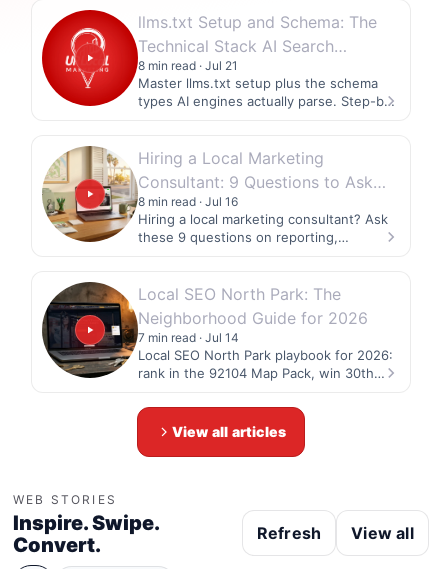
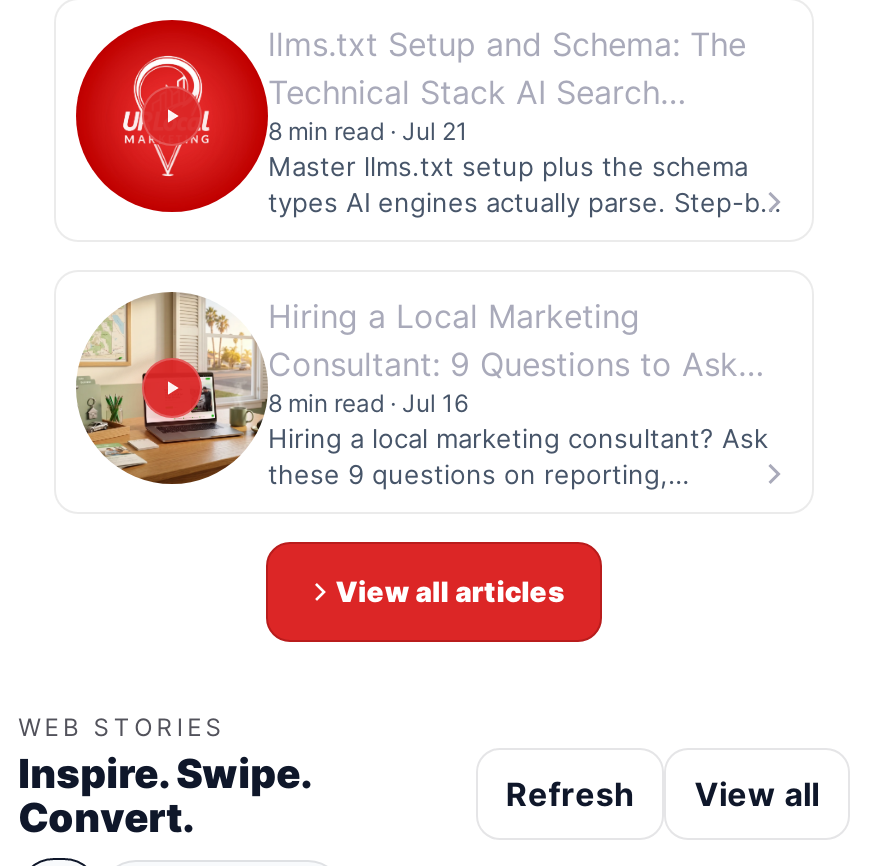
[42,282,393,381] [image] | Local SEO North Park: The | Neighborhood Guide for 2026 | 7 min read · Jul 14 | Local SEO North Park playbook for 2026: | rank in the 92104 Map Pack, win 30th… -> none

